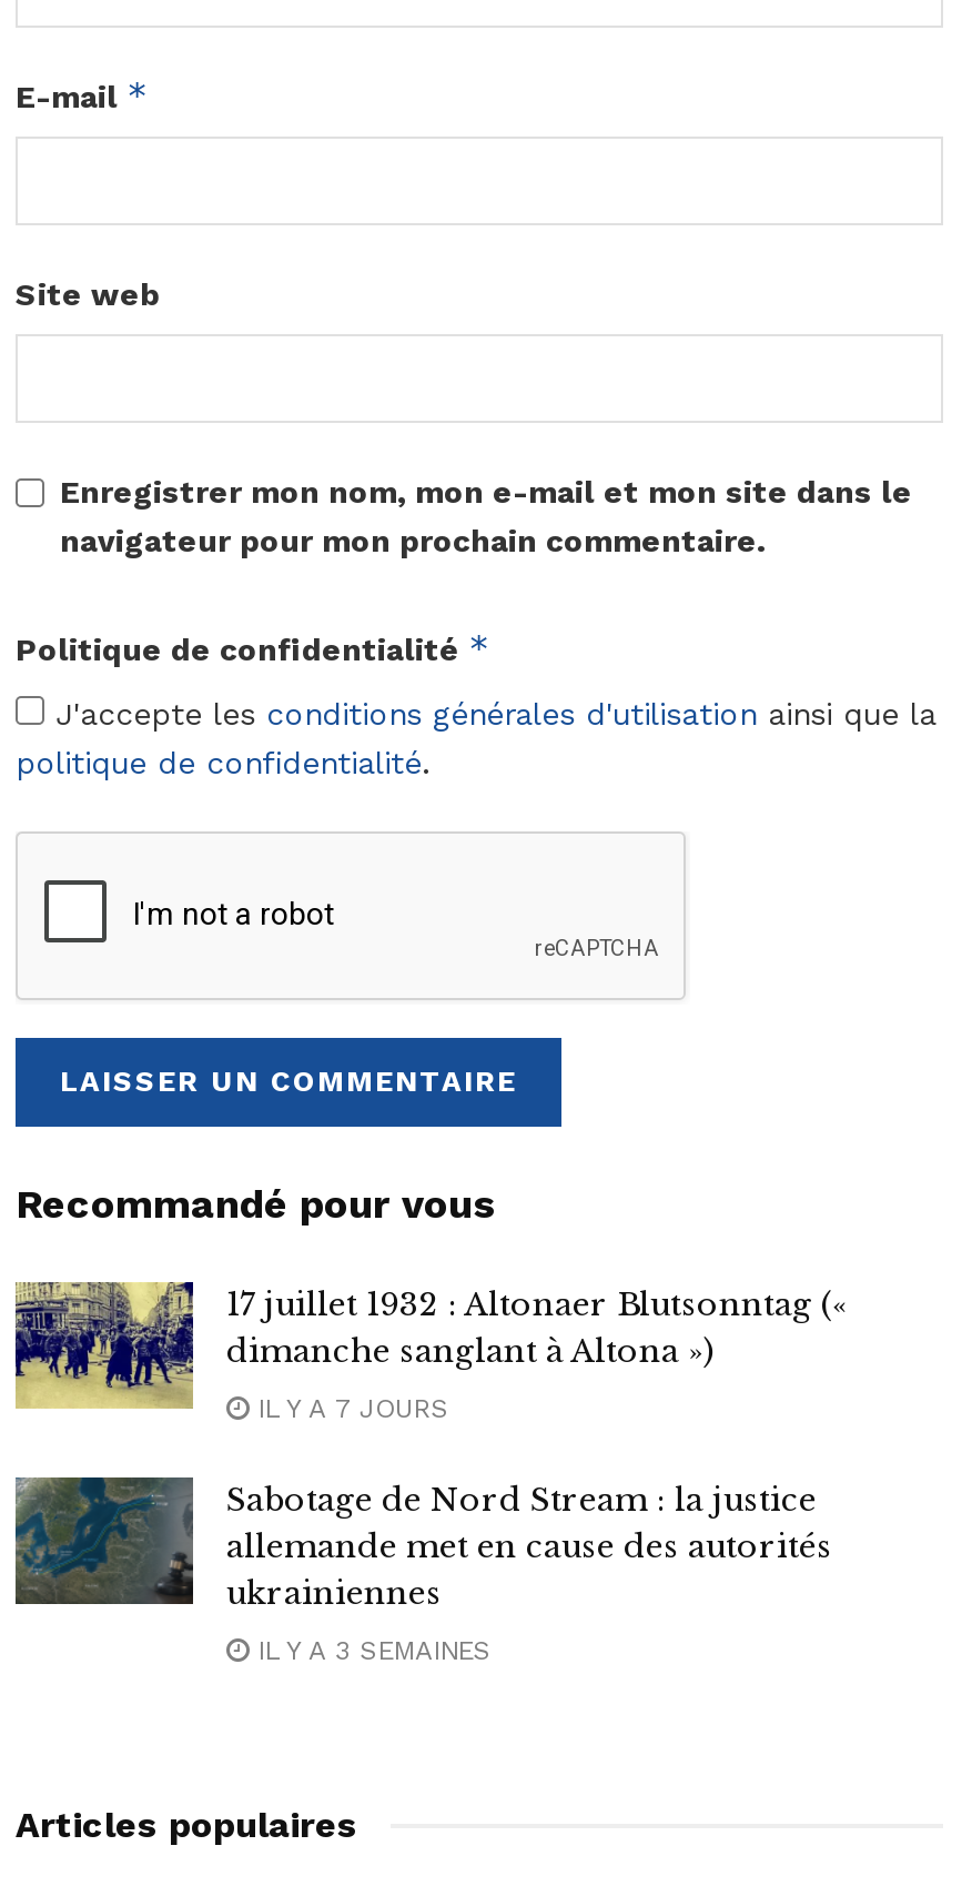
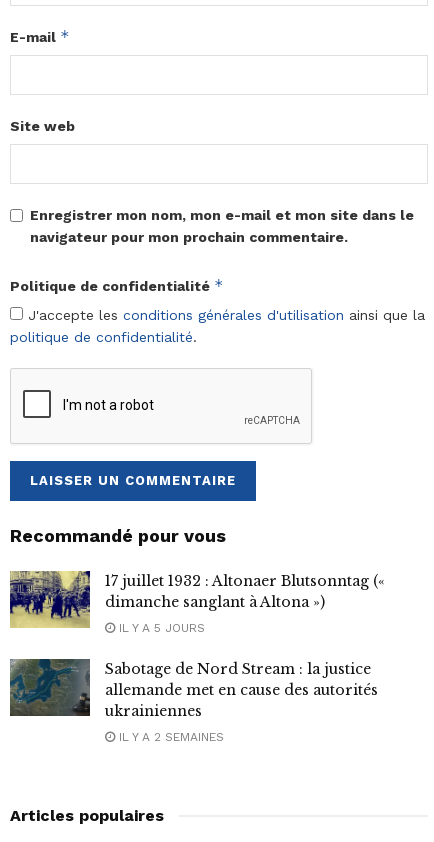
[249,1393,448,1424] IL Y A 7 JOURS -> [115,621,205,635] IL Y A 5 JOURS
[249,1635,490,1666] IL Y A 3 SEMAINES -> [115,730,224,744] IL Y A 2 SEMAINES

